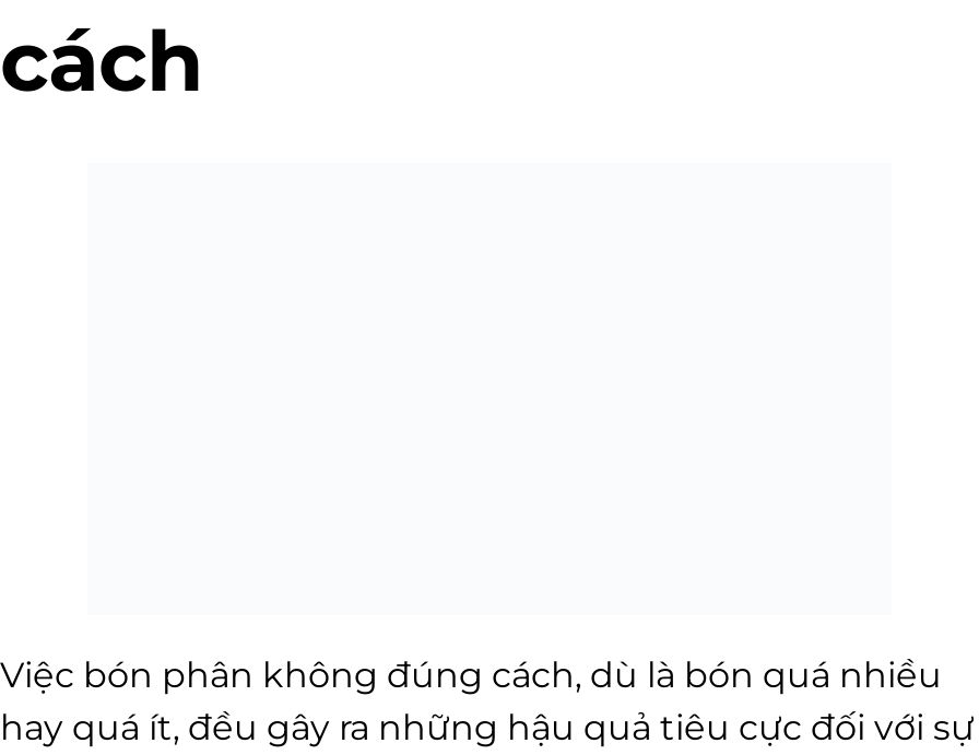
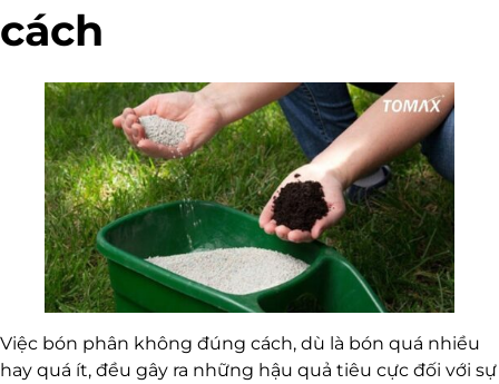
none -> [43,81,456,314] [image]

